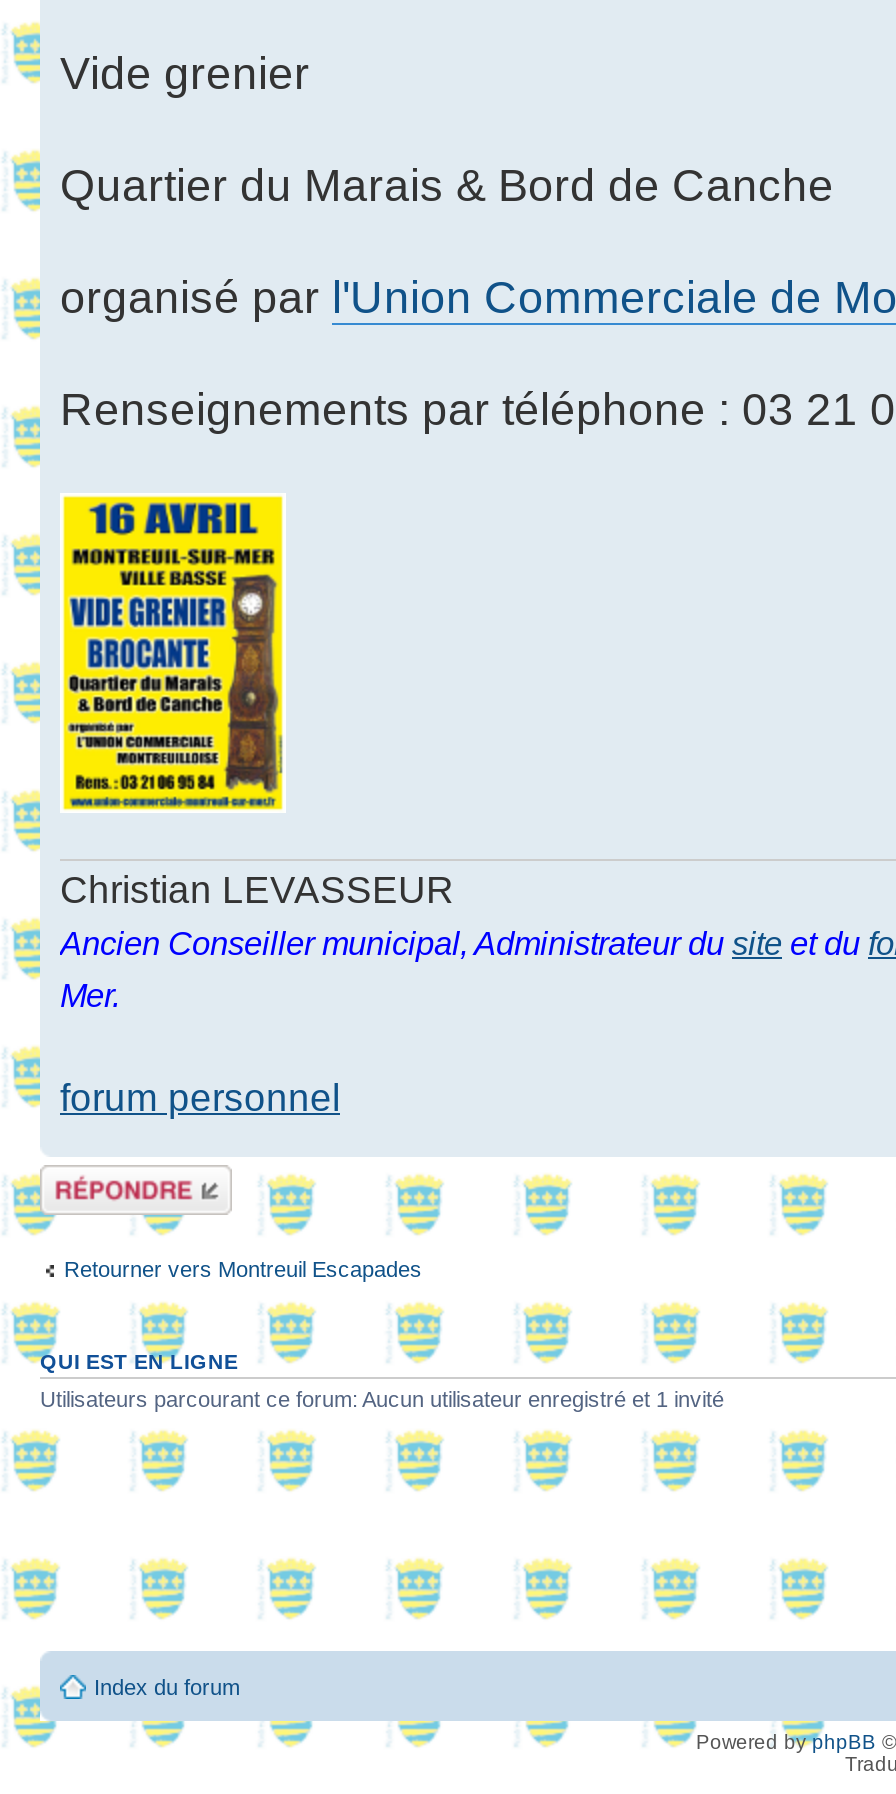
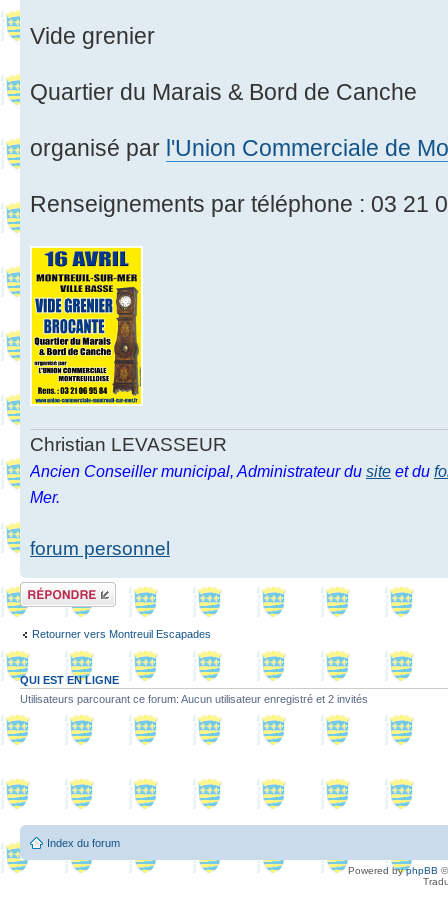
[40,1388,724,1412] Utilisateurs parcourant ce forum: Aucun utilisateur enregistré et 1 invité -> [20,693,368,705] Utilisateurs parcourant ce forum: Aucun utilisateur enregistré et 2 invités

